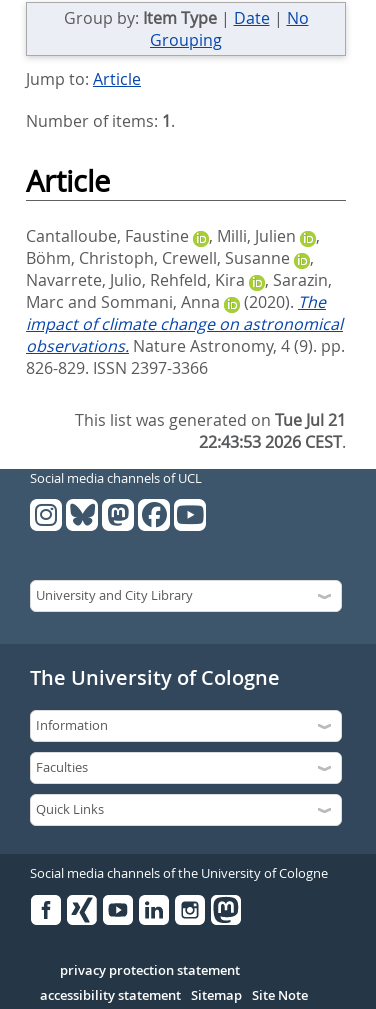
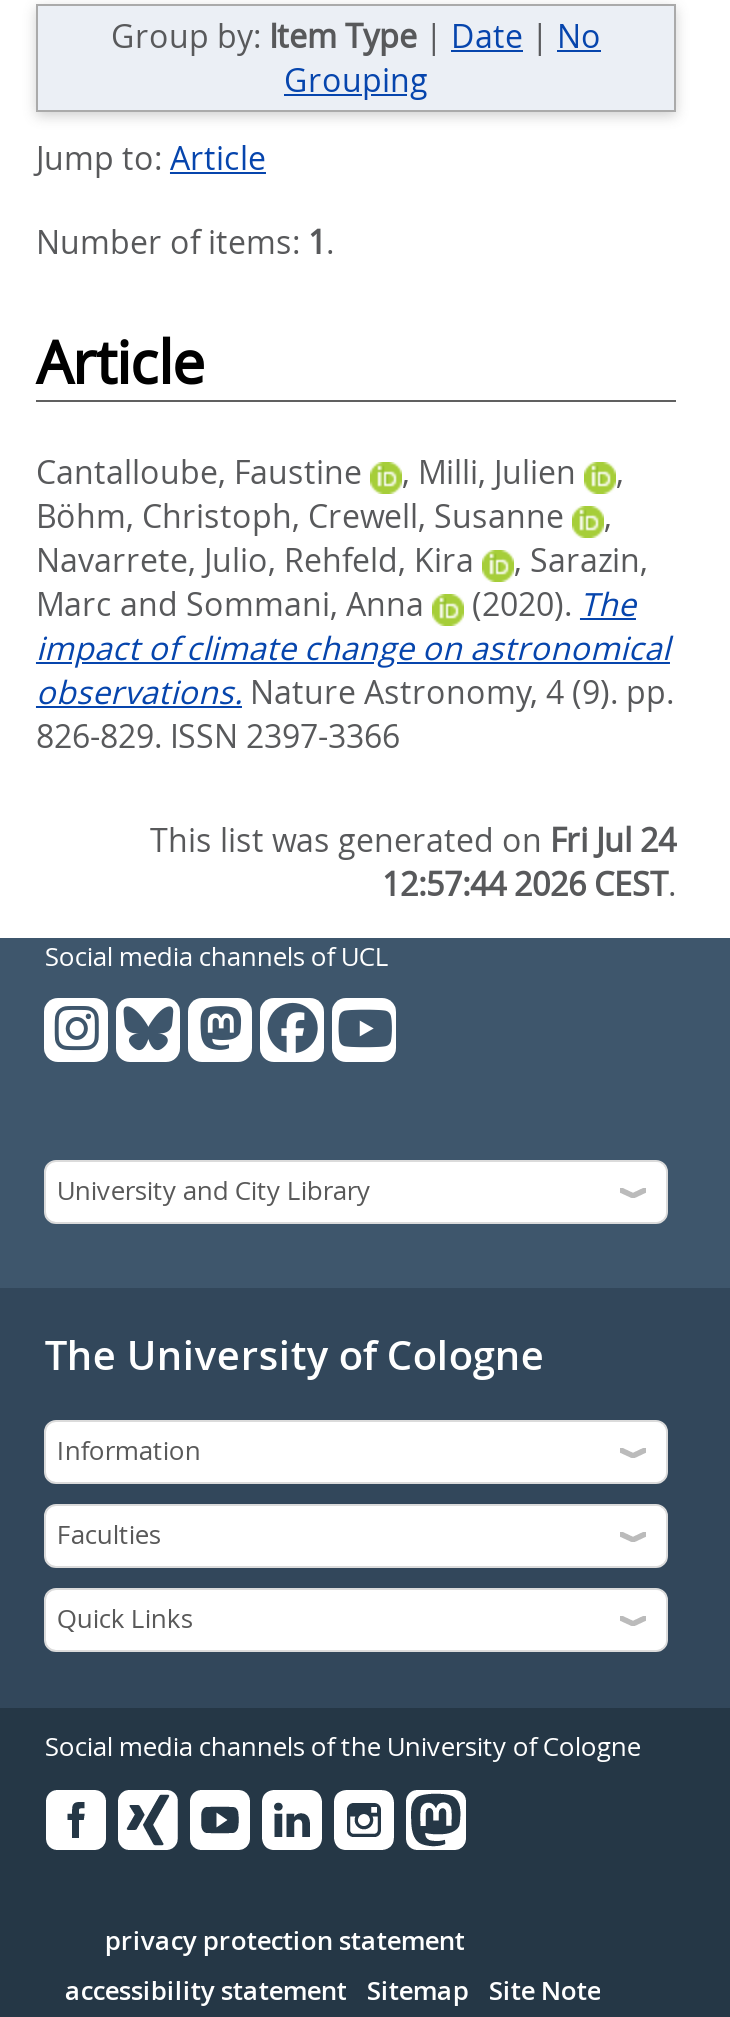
[75,409,346,431] This list was generated on Tue Jul 21 -> [150,818,676,862] This list was generated on Fri Jul 24
[199,431,346,453] 22:43:53 2026 CEST. -> [382,862,676,906] 12:57:44 2026 CEST.

